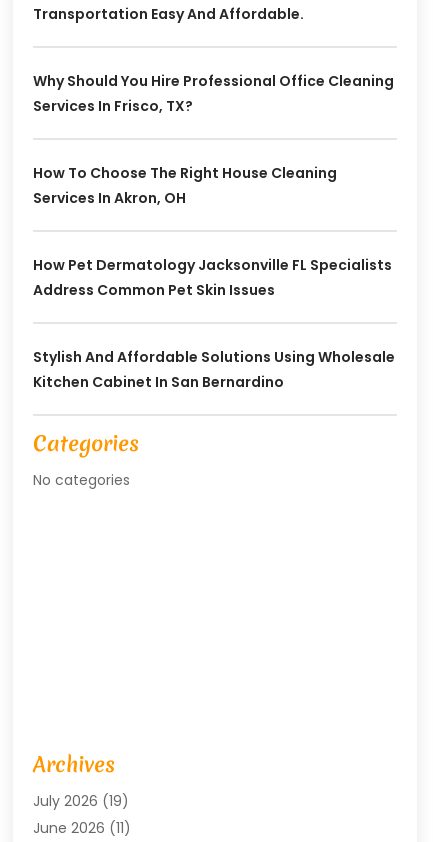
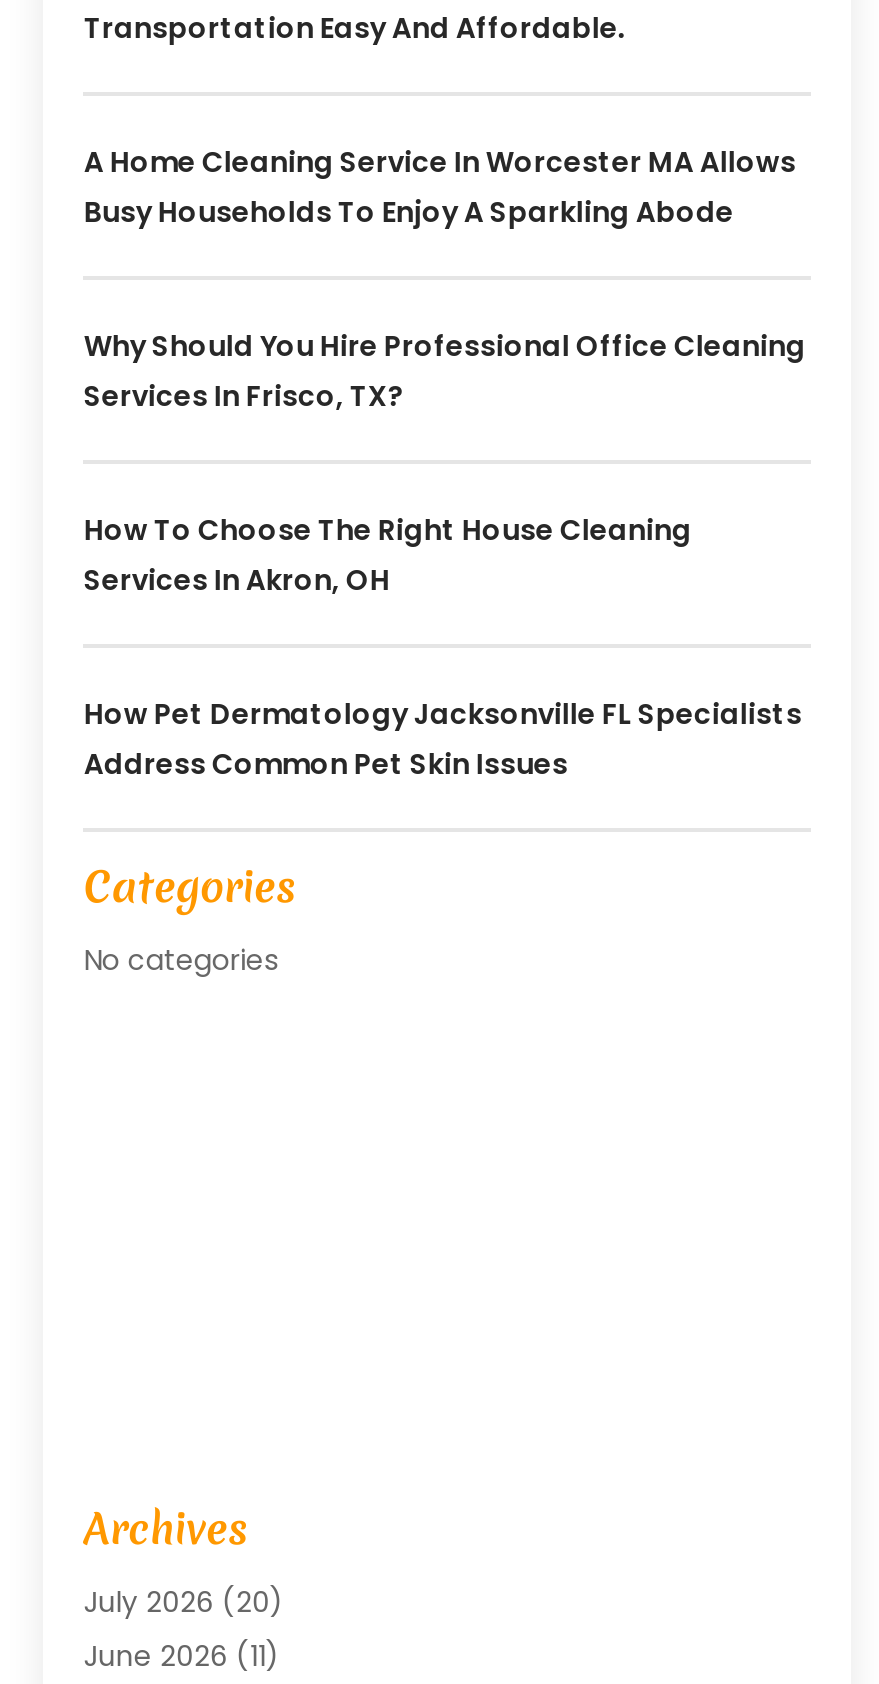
none -> [84,141,796,231] A Home Cleaning Service In Worcester MA Allows | Busy Households To Enjoy A Sparkling Abode
moved [33,71,394,300] -> [84,325,806,783]: Why Should You Hire Professional Office Cleaning | Services In Frisco, TX? | How To Choose The Right House Cleaning | Services In Akron, OH | How Pet Dermatology Jacksonville FL Specialists | Address Common Pet Skin Issues
[33,347,395,392] Stylish And Affordable Solutions Using Wholesale | Kitchen Cabinet In San Bernardino -> none
[33,791,129,811] July 2026 (19) -> [84,1581,284,1621] July 2026 (20)

